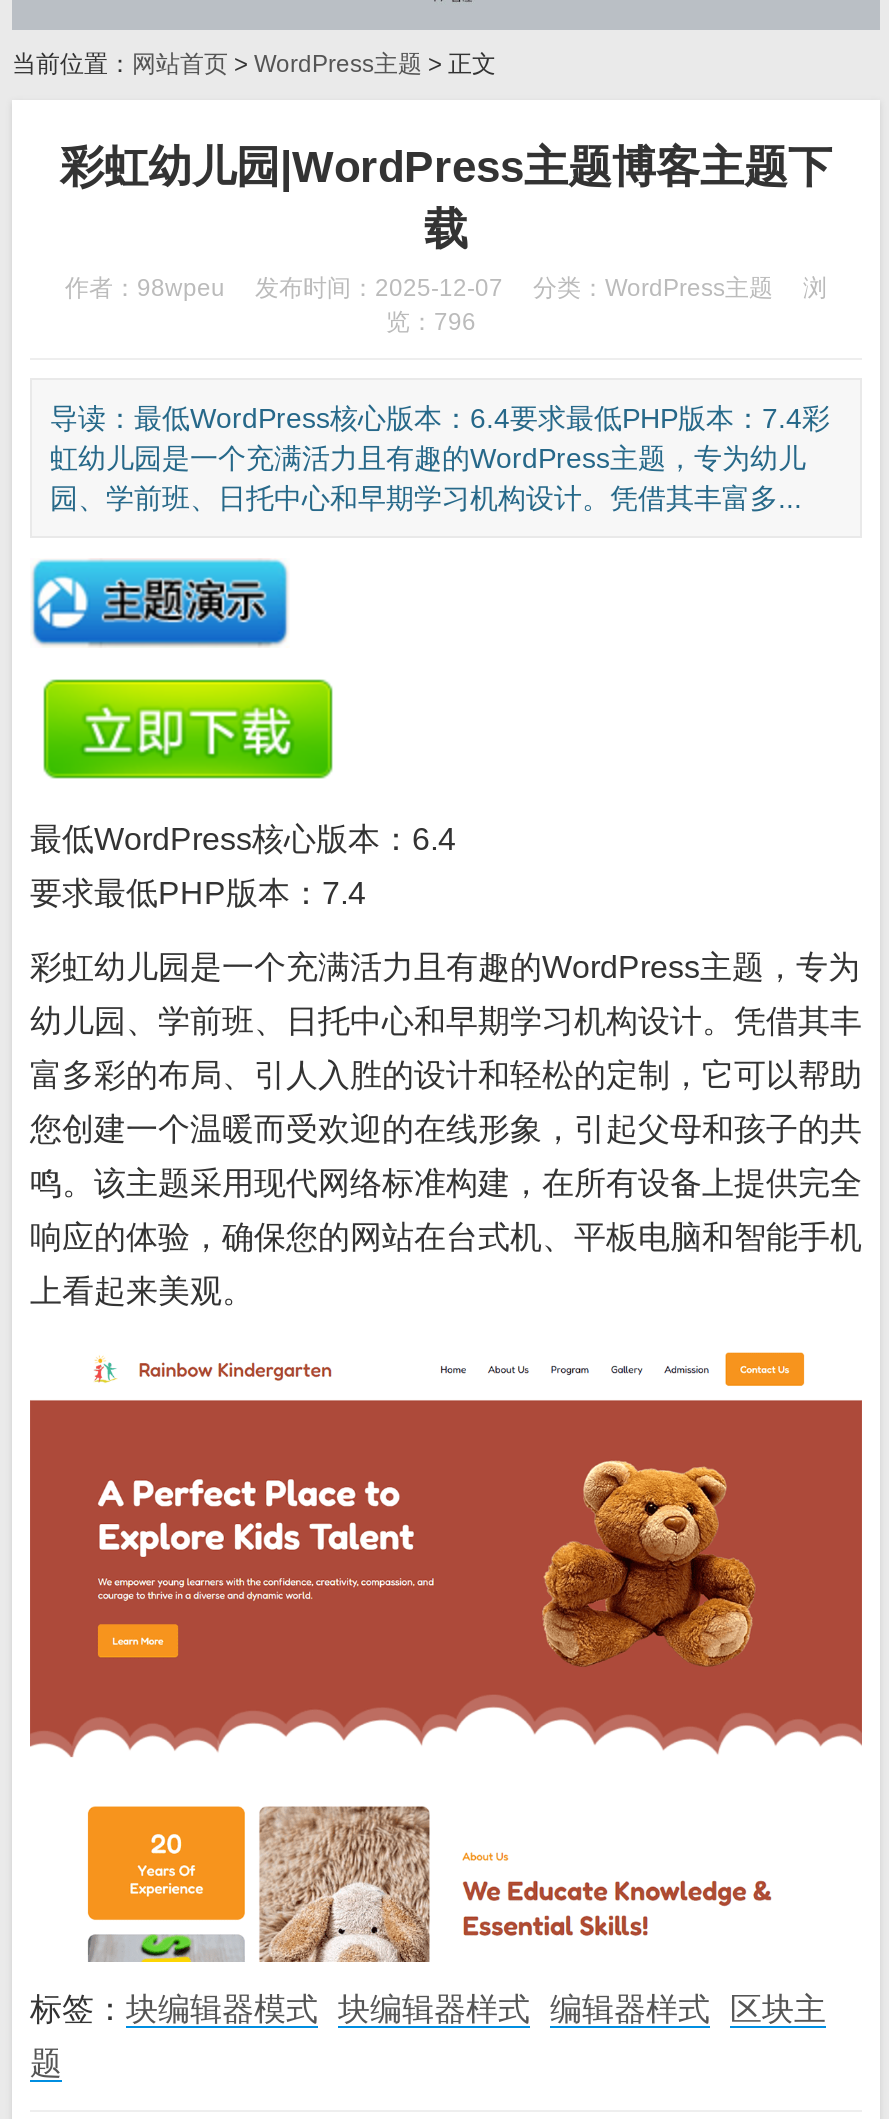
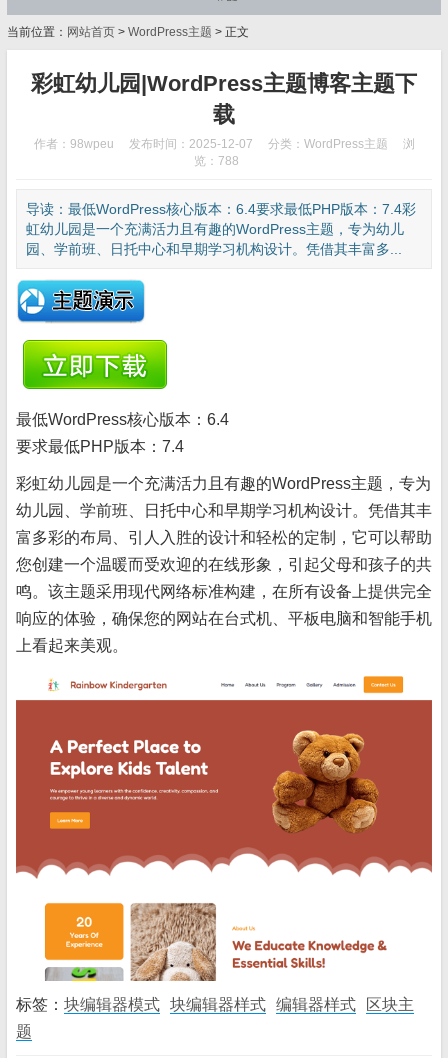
[386,307,476,335] 览：796 -> [194,153,239,167] 览：788

